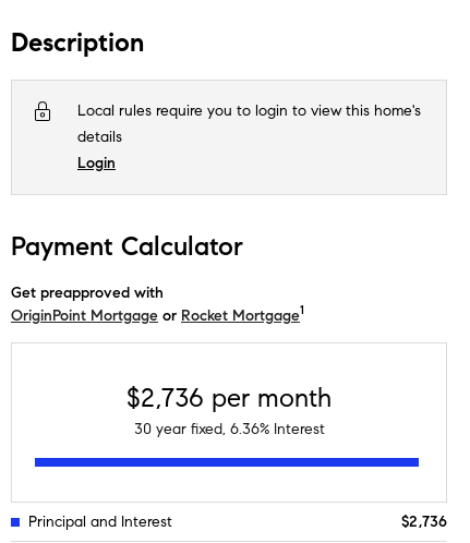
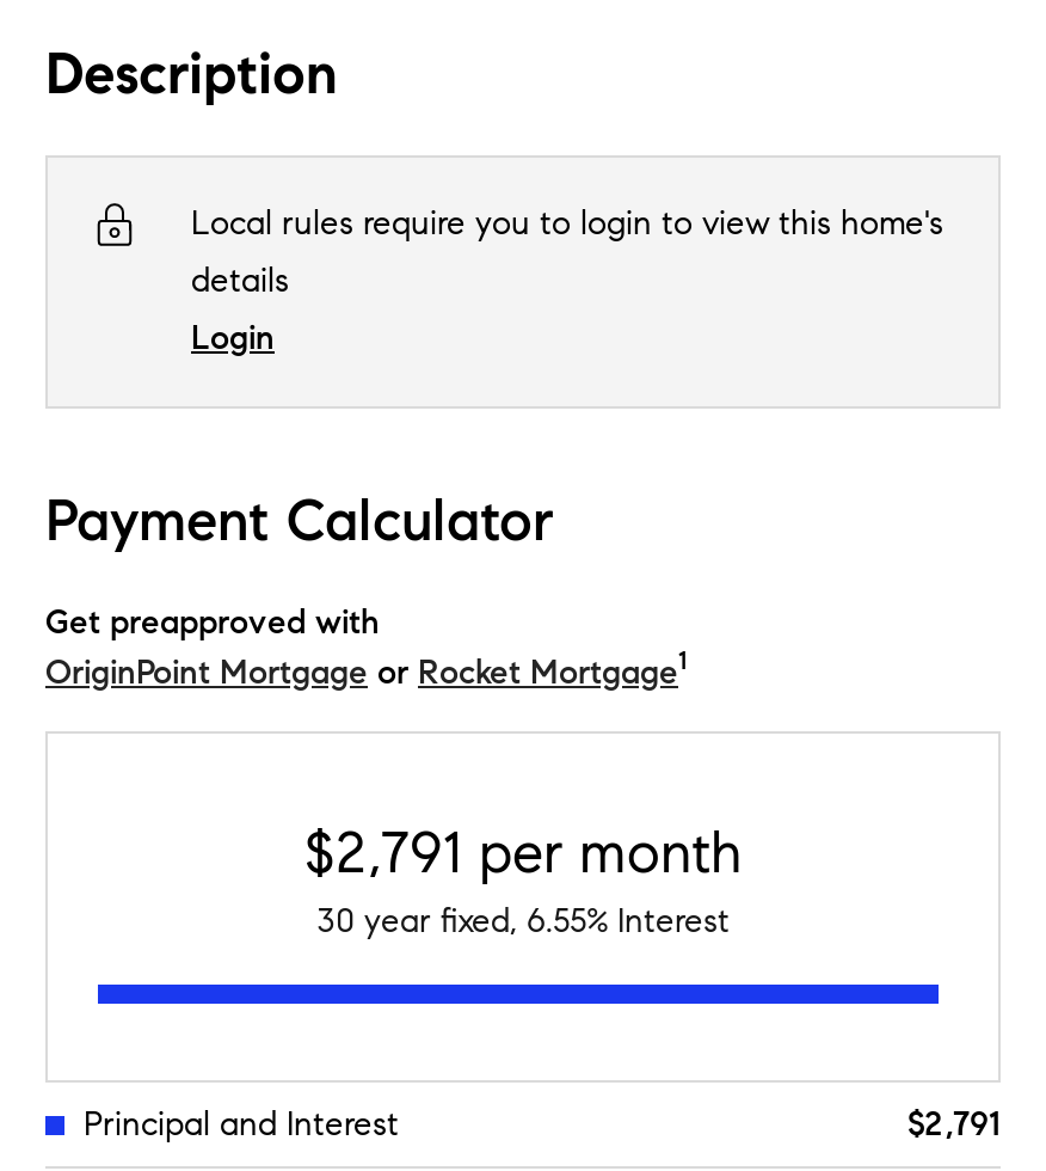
[126,381,332,414] $2,736 per month -> [304,817,742,888] $2,791 per month
[134,419,324,438] 30 year fixed, 6.36% Interest -> [316,900,730,941] 30 year fixed, 6.55% Interest
[401,512,447,531] $2,736 -> [907,1103,1001,1144] $2,791

